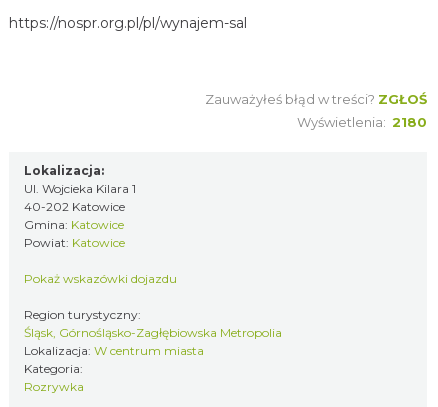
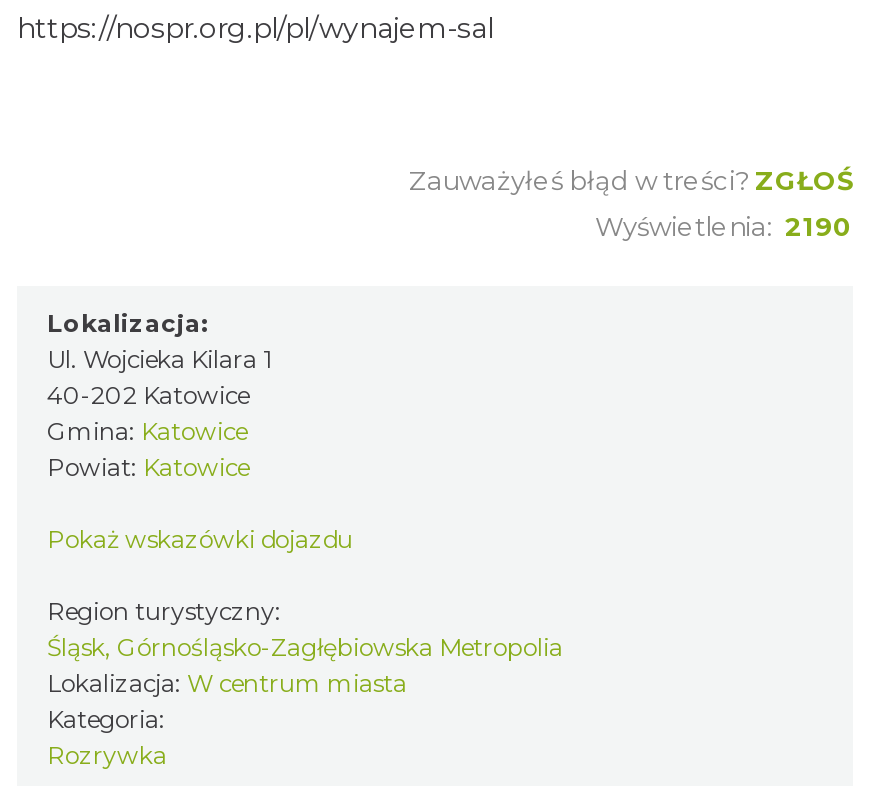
[297,114,427,130] Wyświetlenia: 2180 -> [595,209,853,241] Wyświetlenia: 2190

